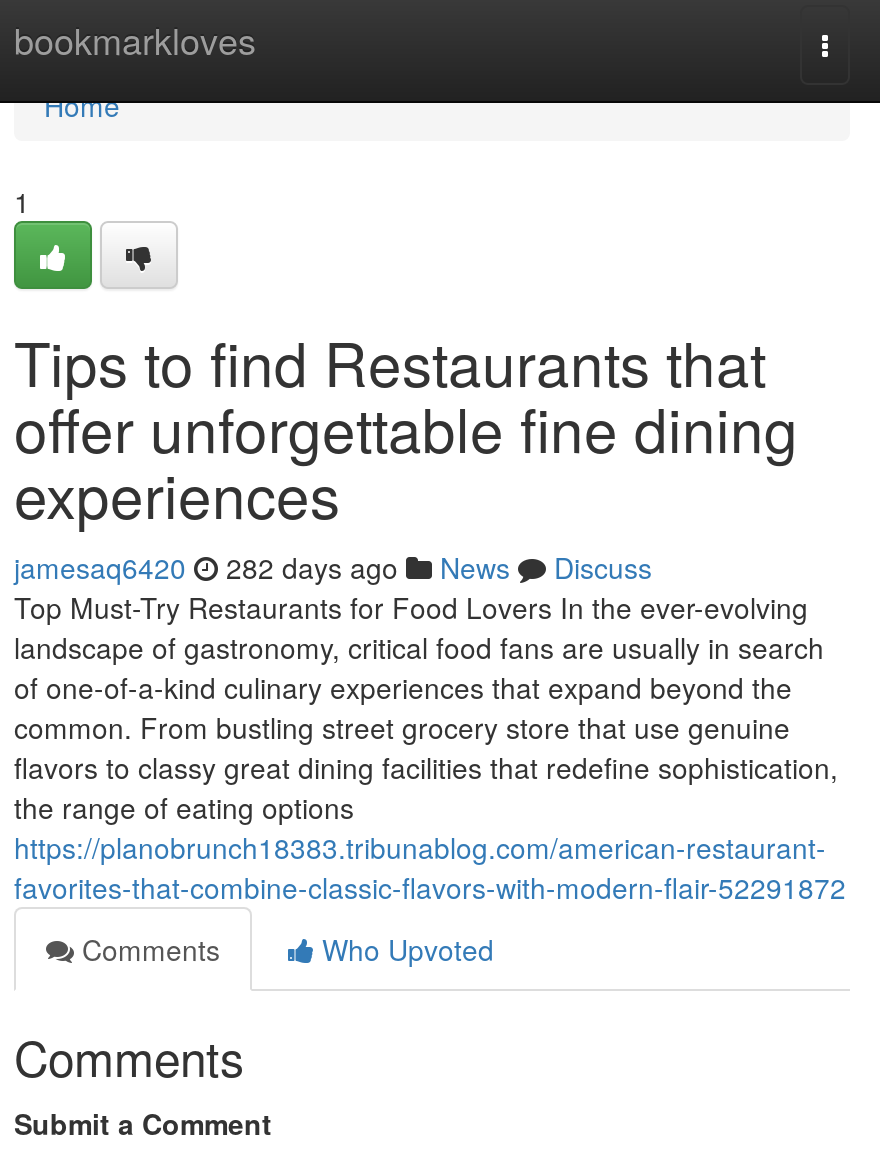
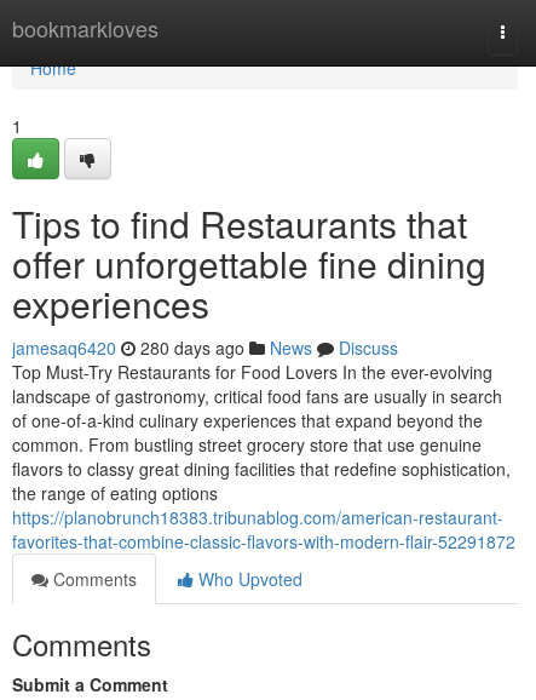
[14,547,652,587] jamesaq6420 282 days ago News Discuss -> [12,335,398,360] jamesaq6420 280 days ago News Discuss

